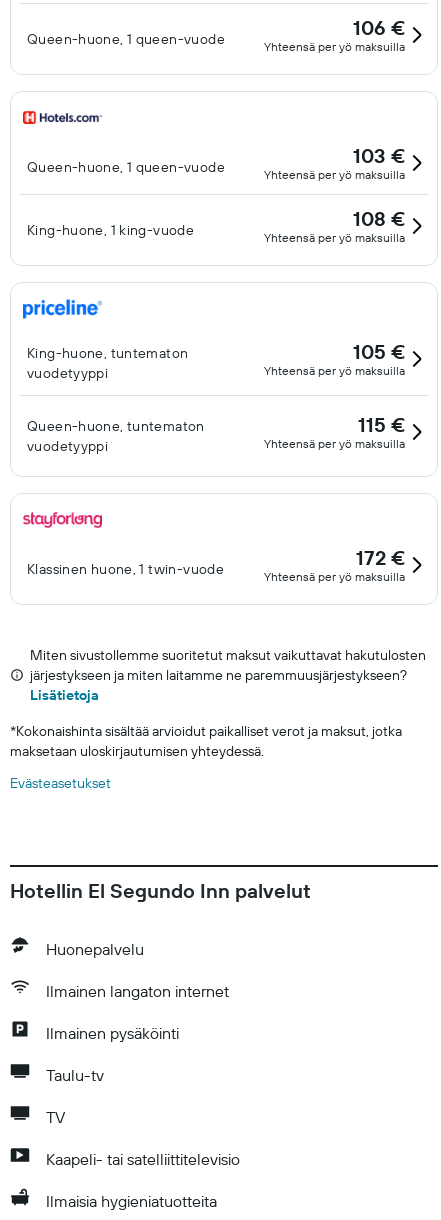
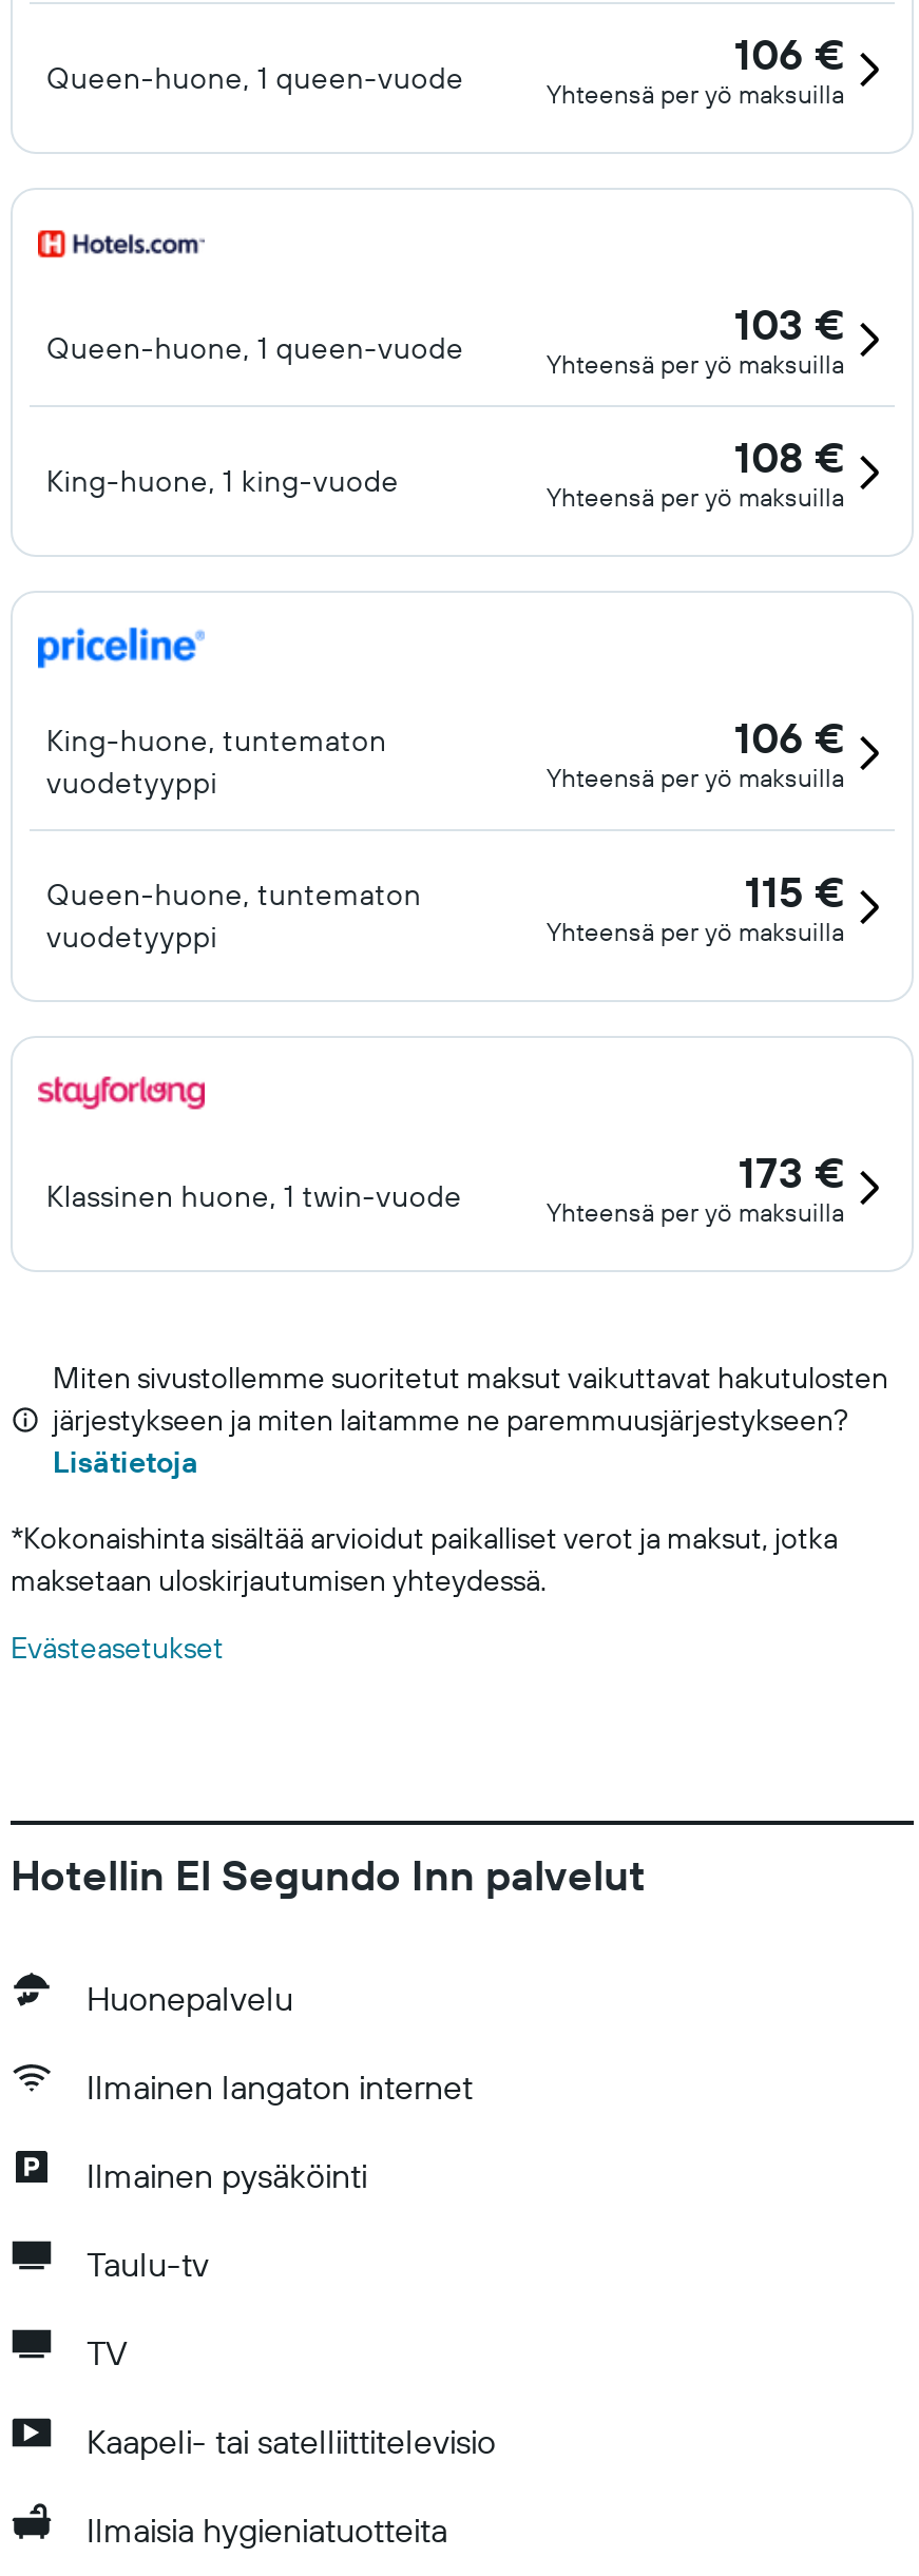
[353,339,405,364] 105 € -> [734,711,844,764] 106 €
[356,545,405,570] 172 € -> [739,1146,844,1198] 173 €

